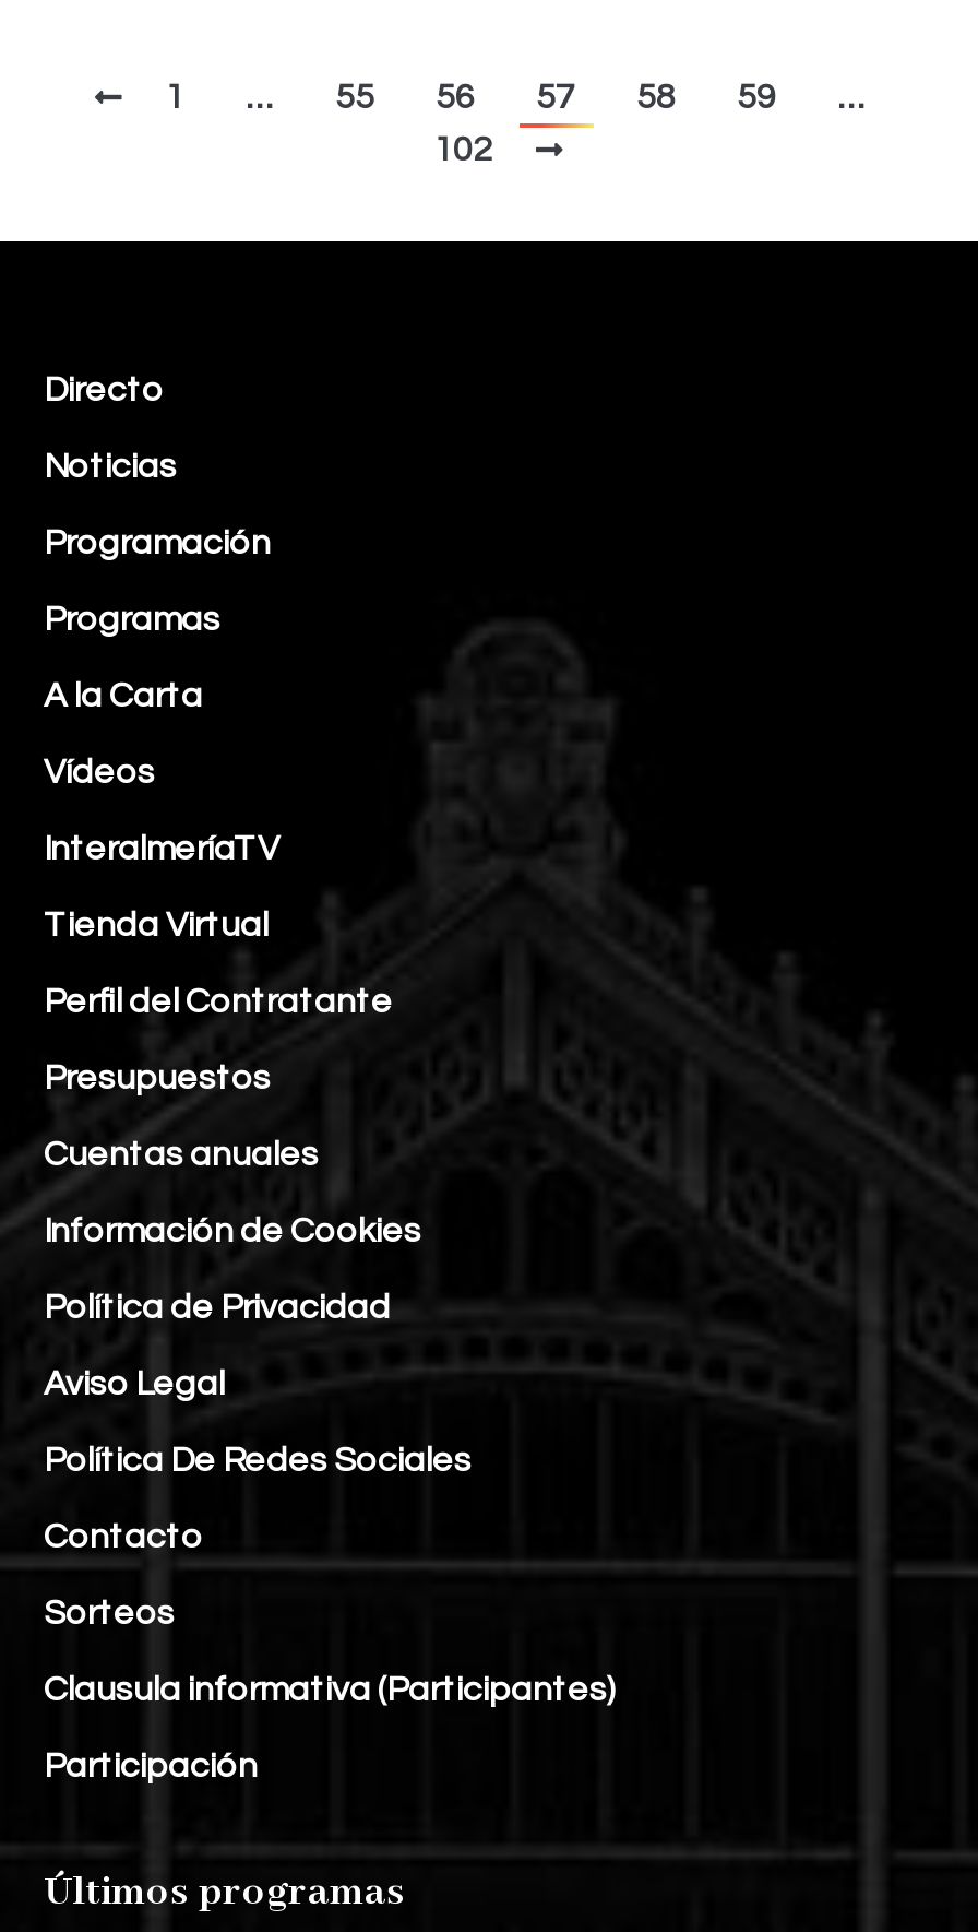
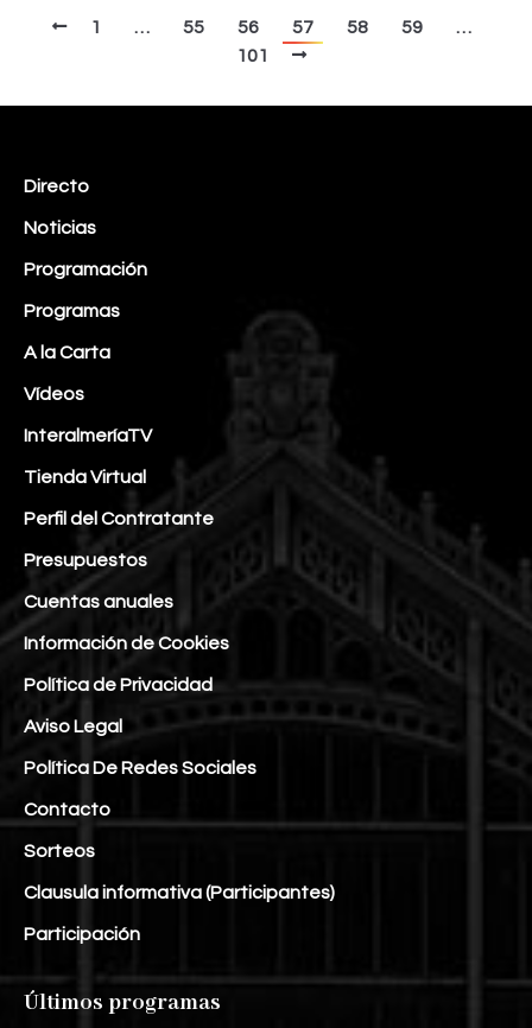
[433,133,492,168] 102 -> [236,46,268,65] 101

